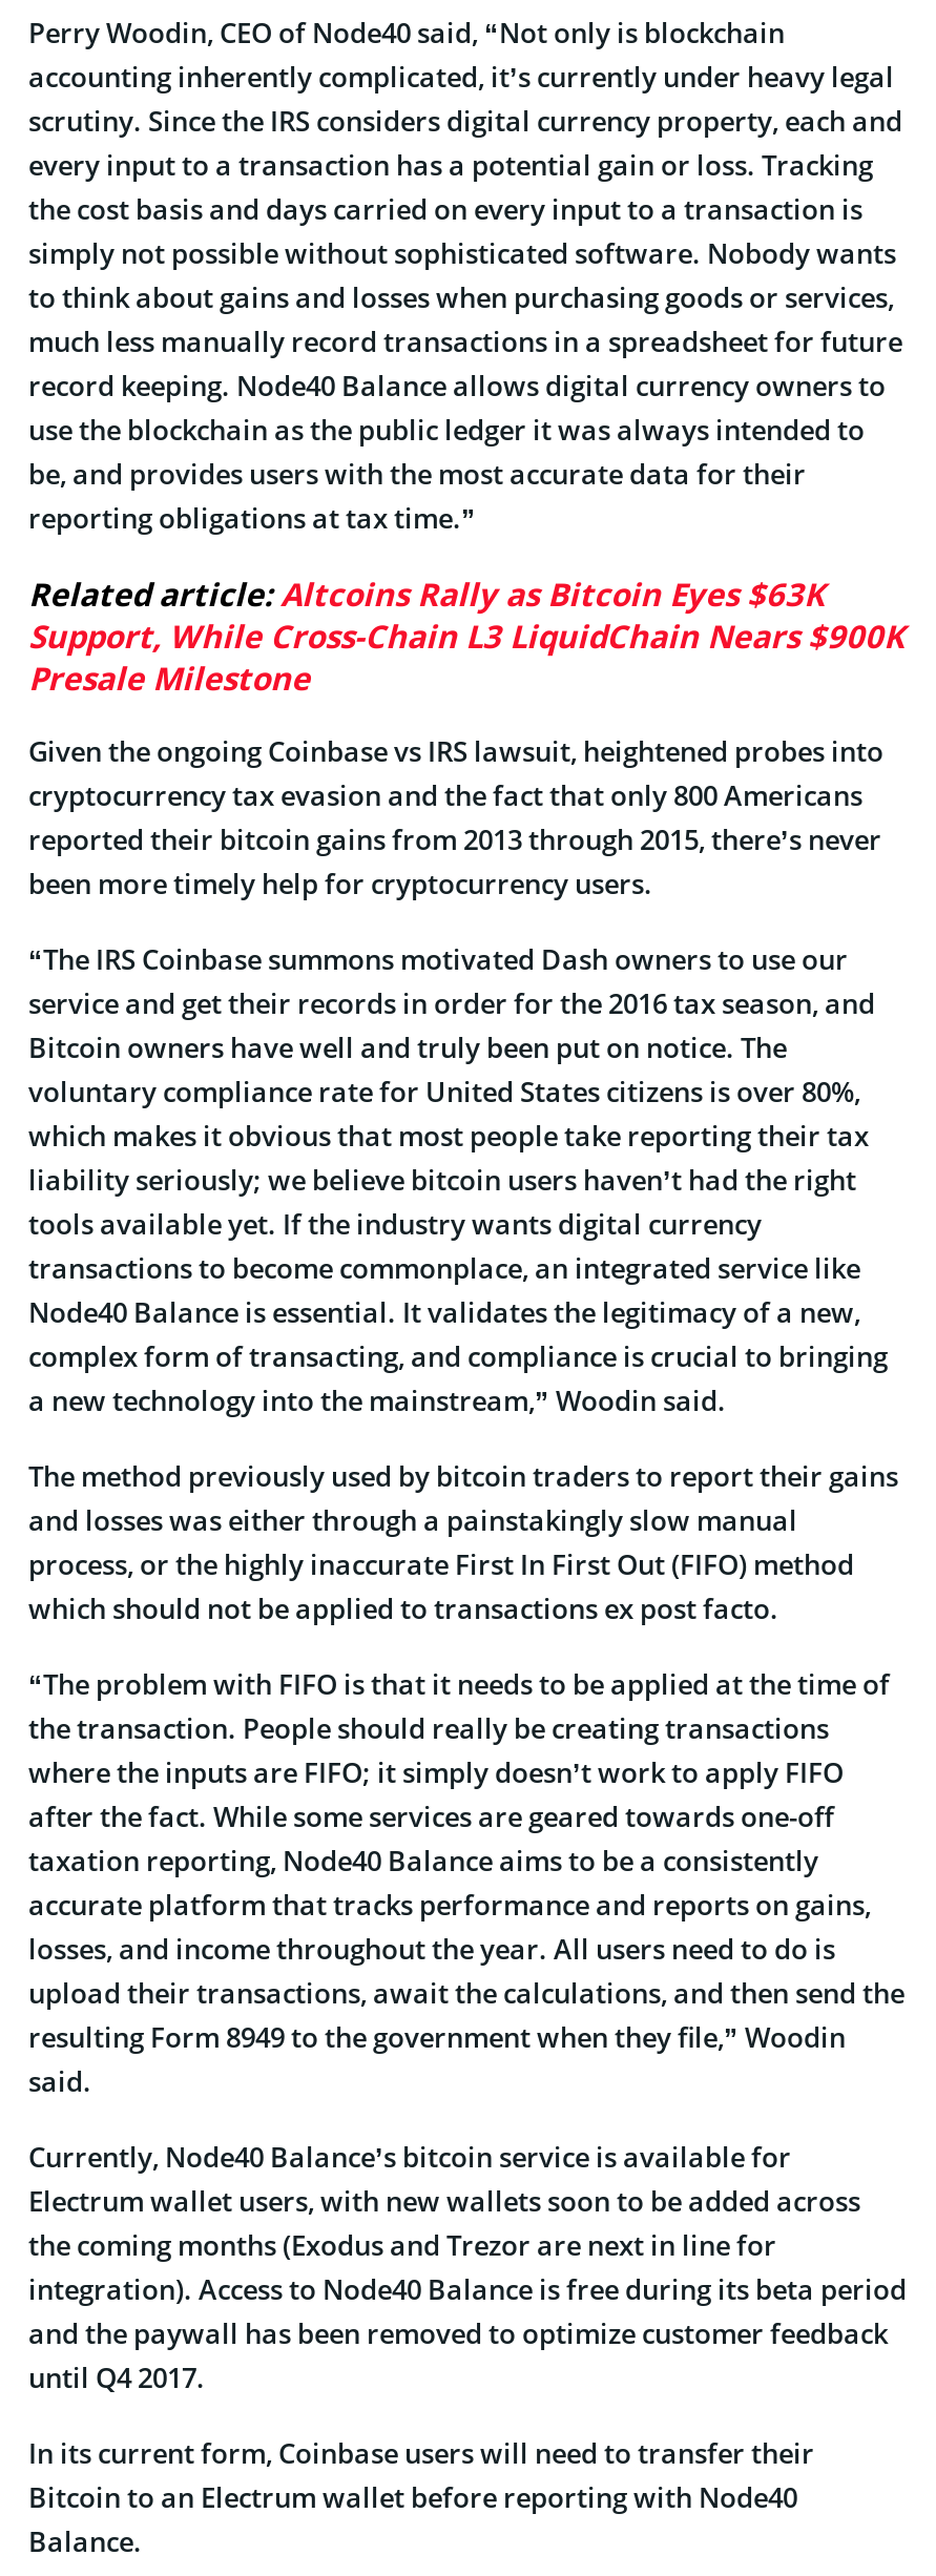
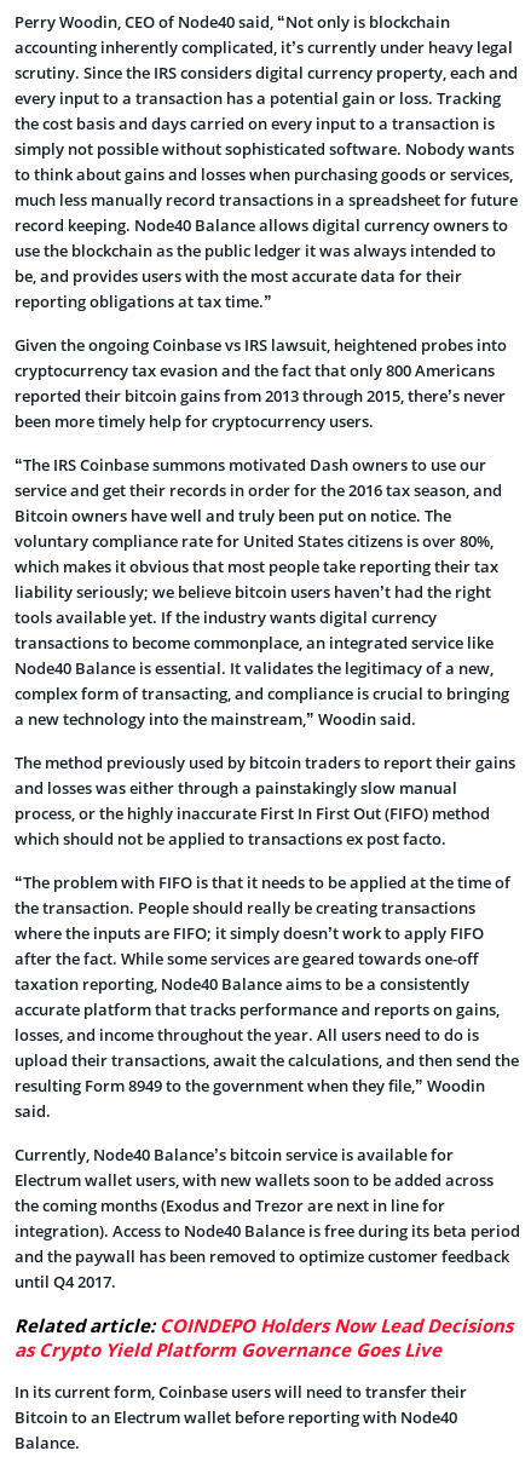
[28,573,904,699] Related article:Altcoins Rally as Bitcoin Eyes $63K | Support, While Cross-Chain L3 LiquidChain Nears $900K | Presale Milestone -> none
moved [28,732,907,2396] -> [15,334,520,1293]: Given the ongoing Coinbase vs IRS lawsuit, heightened probes into | cryptocurrency tax evasion and the fact that only 800 Americans | reported their bitcoin gains from 2013 through 2015, there’s never | ... | and the paywall has been removed to optimize customer feedback | until Q4 2017.
none -> [15,1313,513,1362] Related article: COINDEPO Holders Now Lead Decisions | as Crypto Yield Platform Governance Goes Live

